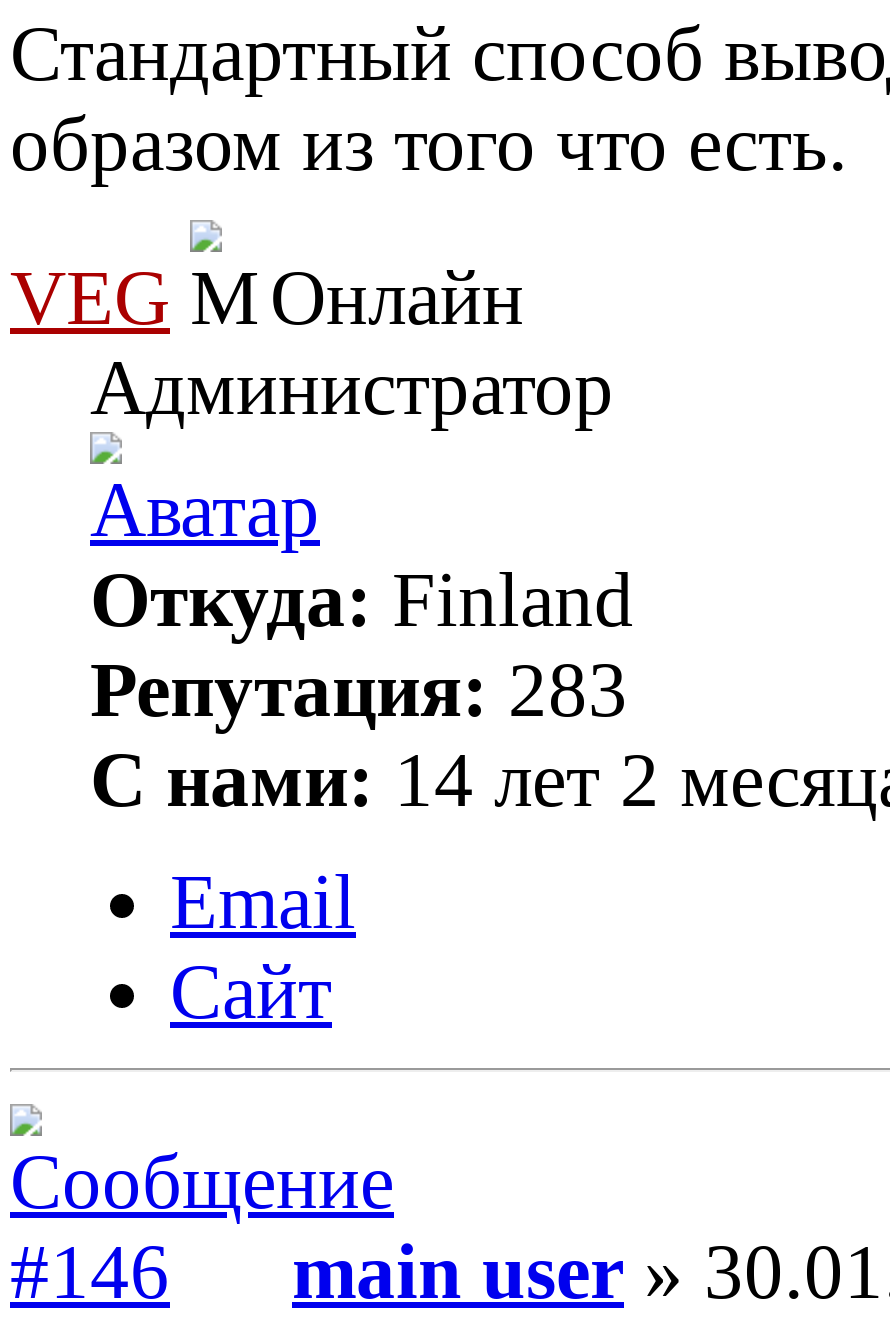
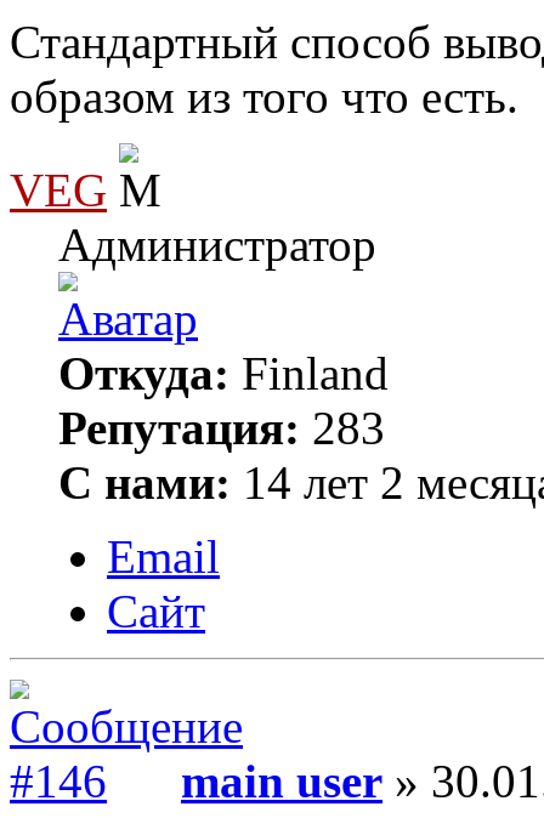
[250,254,524,340] Онлайн -> none

